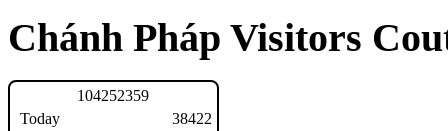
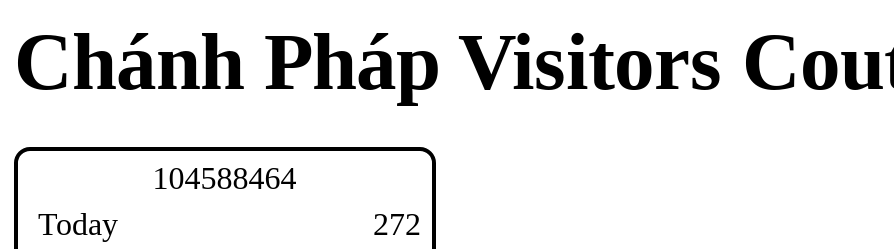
[77,87,149,104] 1 04252359 -> [153,161,297,195] 1 04588464
[171,110,211,127] 38422 -> [373,207,421,241] 272

